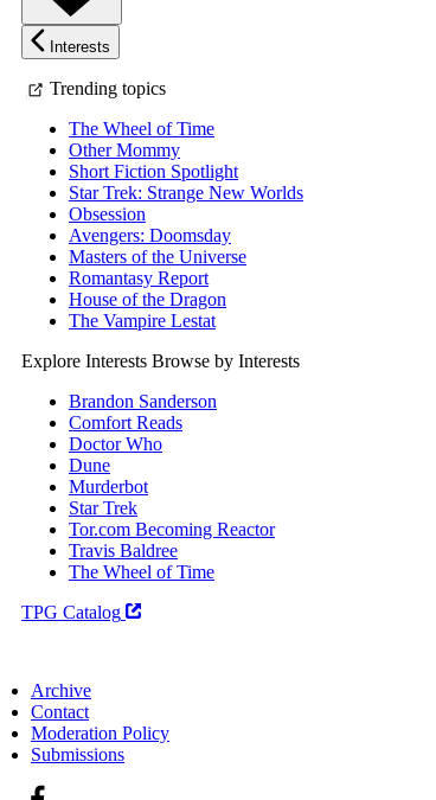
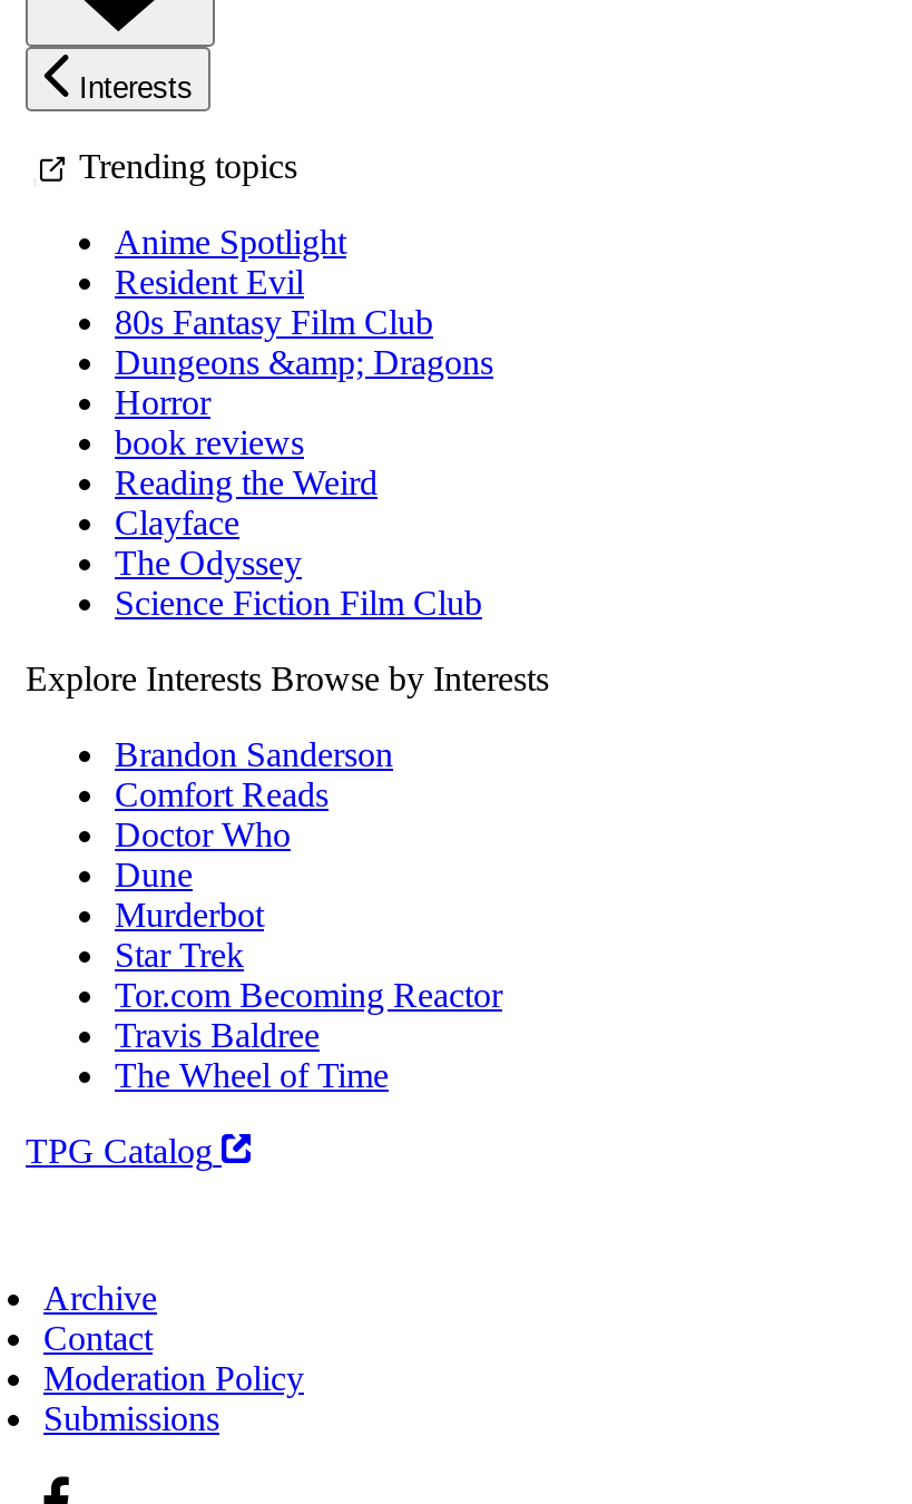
[69,119,303,331] The Wheel of Time | Other Mommy | Short Fiction Spotlight | Star Trek: Strange New Worlds | Obsession | Avengers: Doomsday | Masters of the Universe | Romantasy Report | House of the Dragon | The Vampire Lestat -> [115,223,493,622] Anime Spotlight | Resident Evil | 80s Fantasy Film Club | Dungeons &amp; Dragons | Horror | book reviews | Reading the Weird | Clayface | The Odyssey | Science Fiction Film Club

